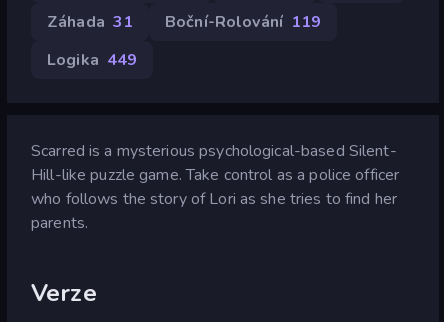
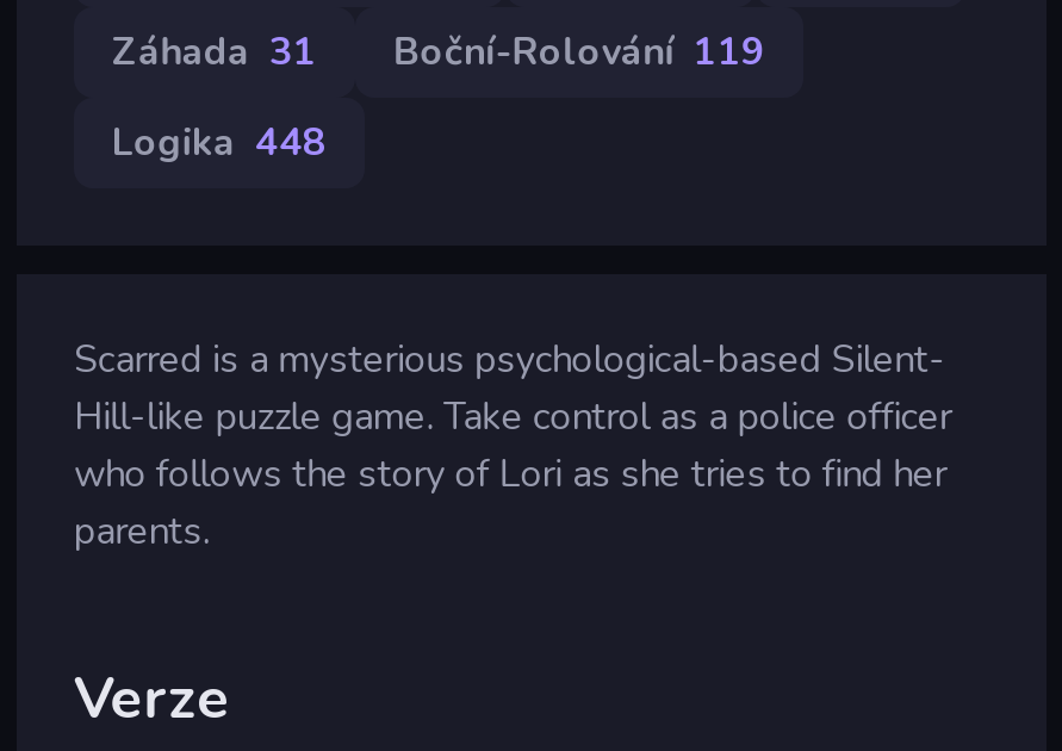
[47,49,137,71] Logika 449 -> [112,116,327,169] Logika 448

